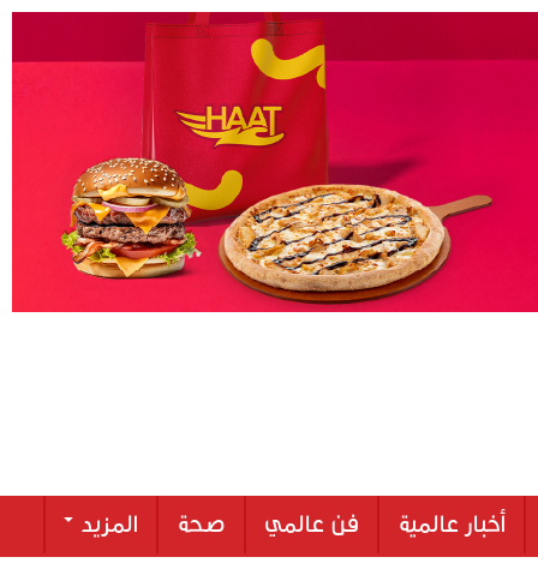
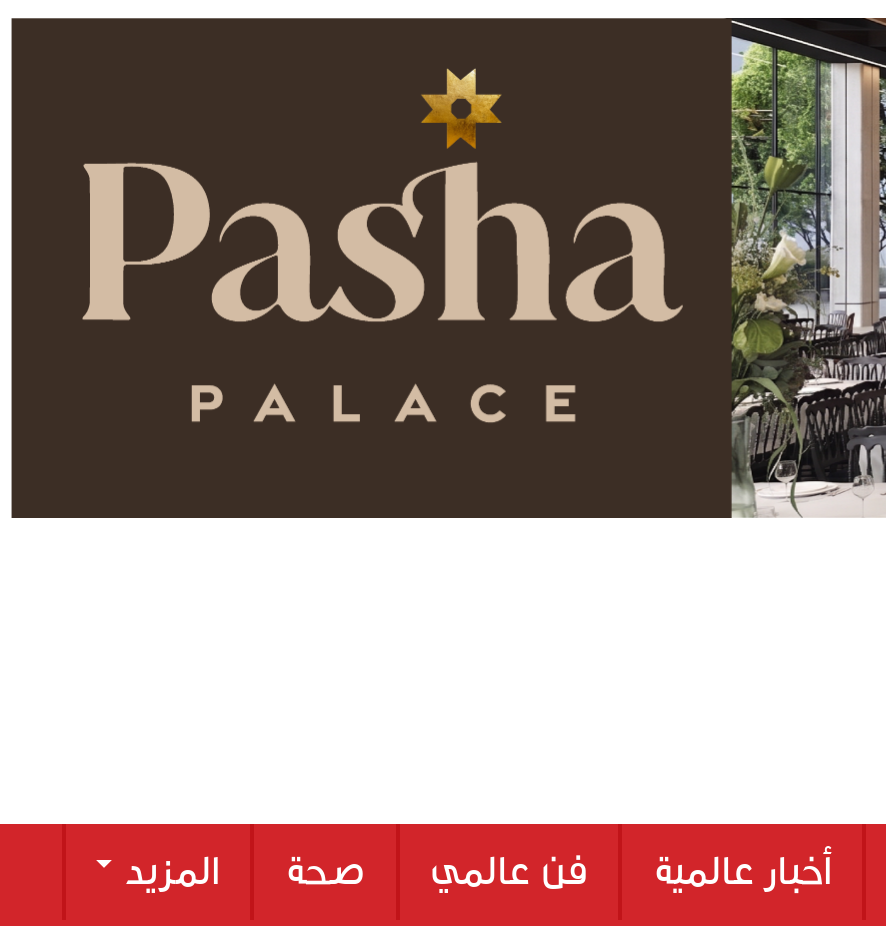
[11,11,534,313] [image] -> [10,16,880,520] [image]

